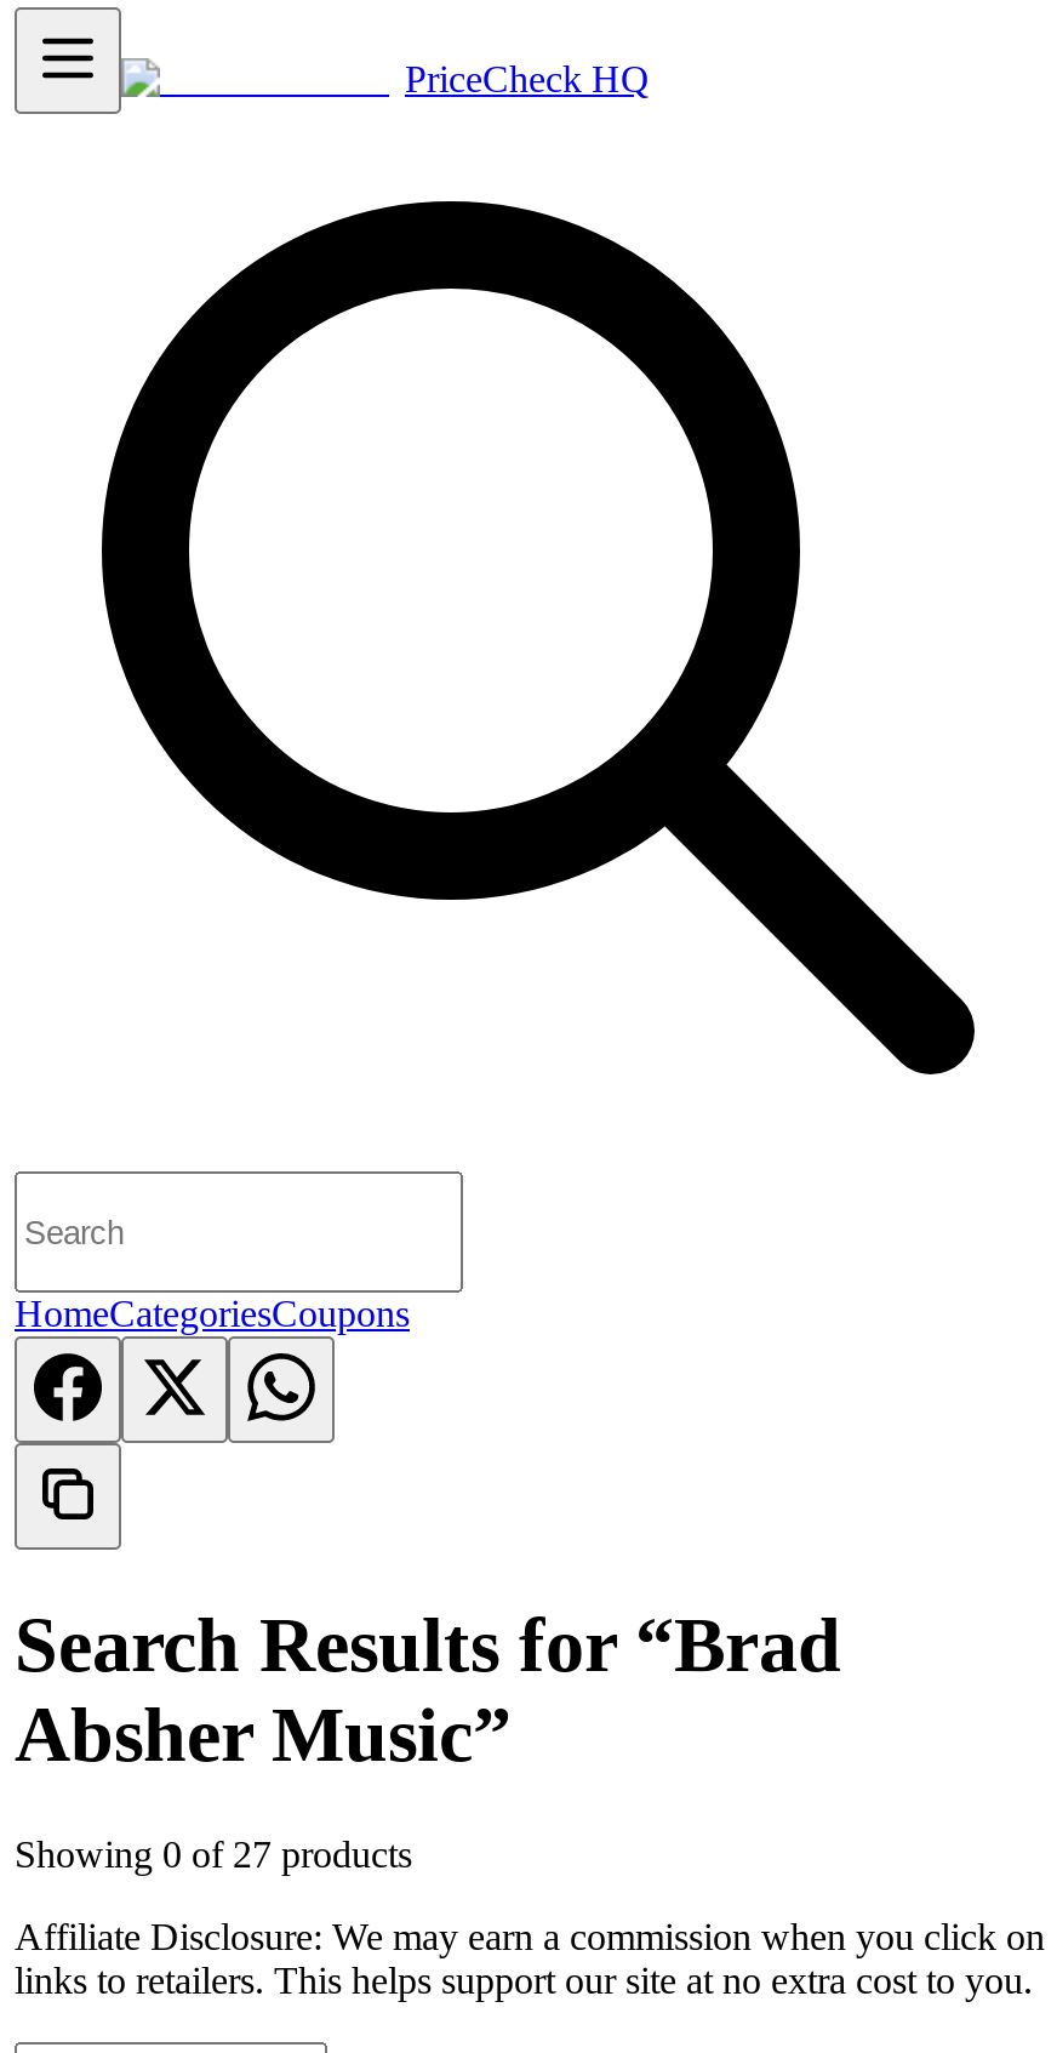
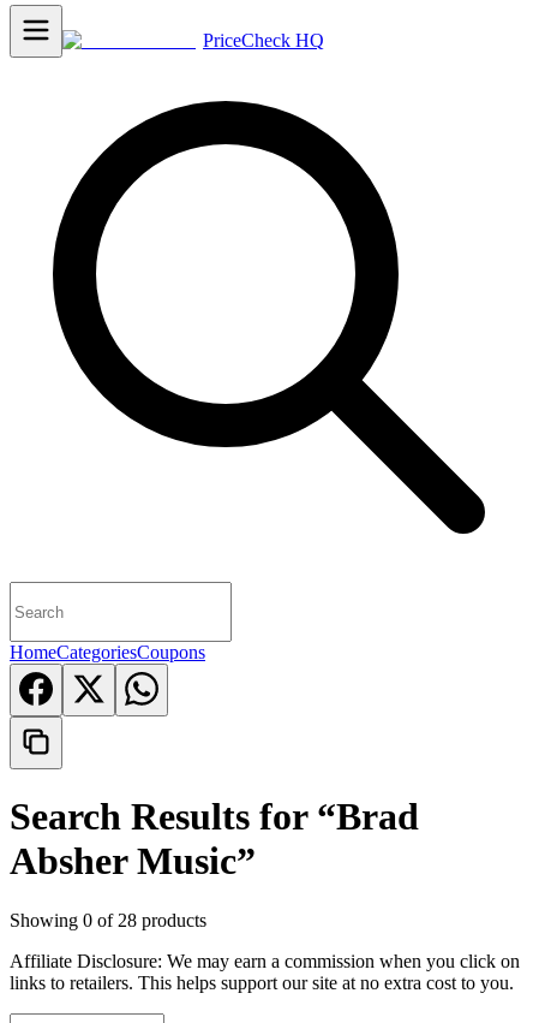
[15,1833,412,1874] Showing 0 of 27 products -> [10,910,206,930] Showing 0 of 28 products

